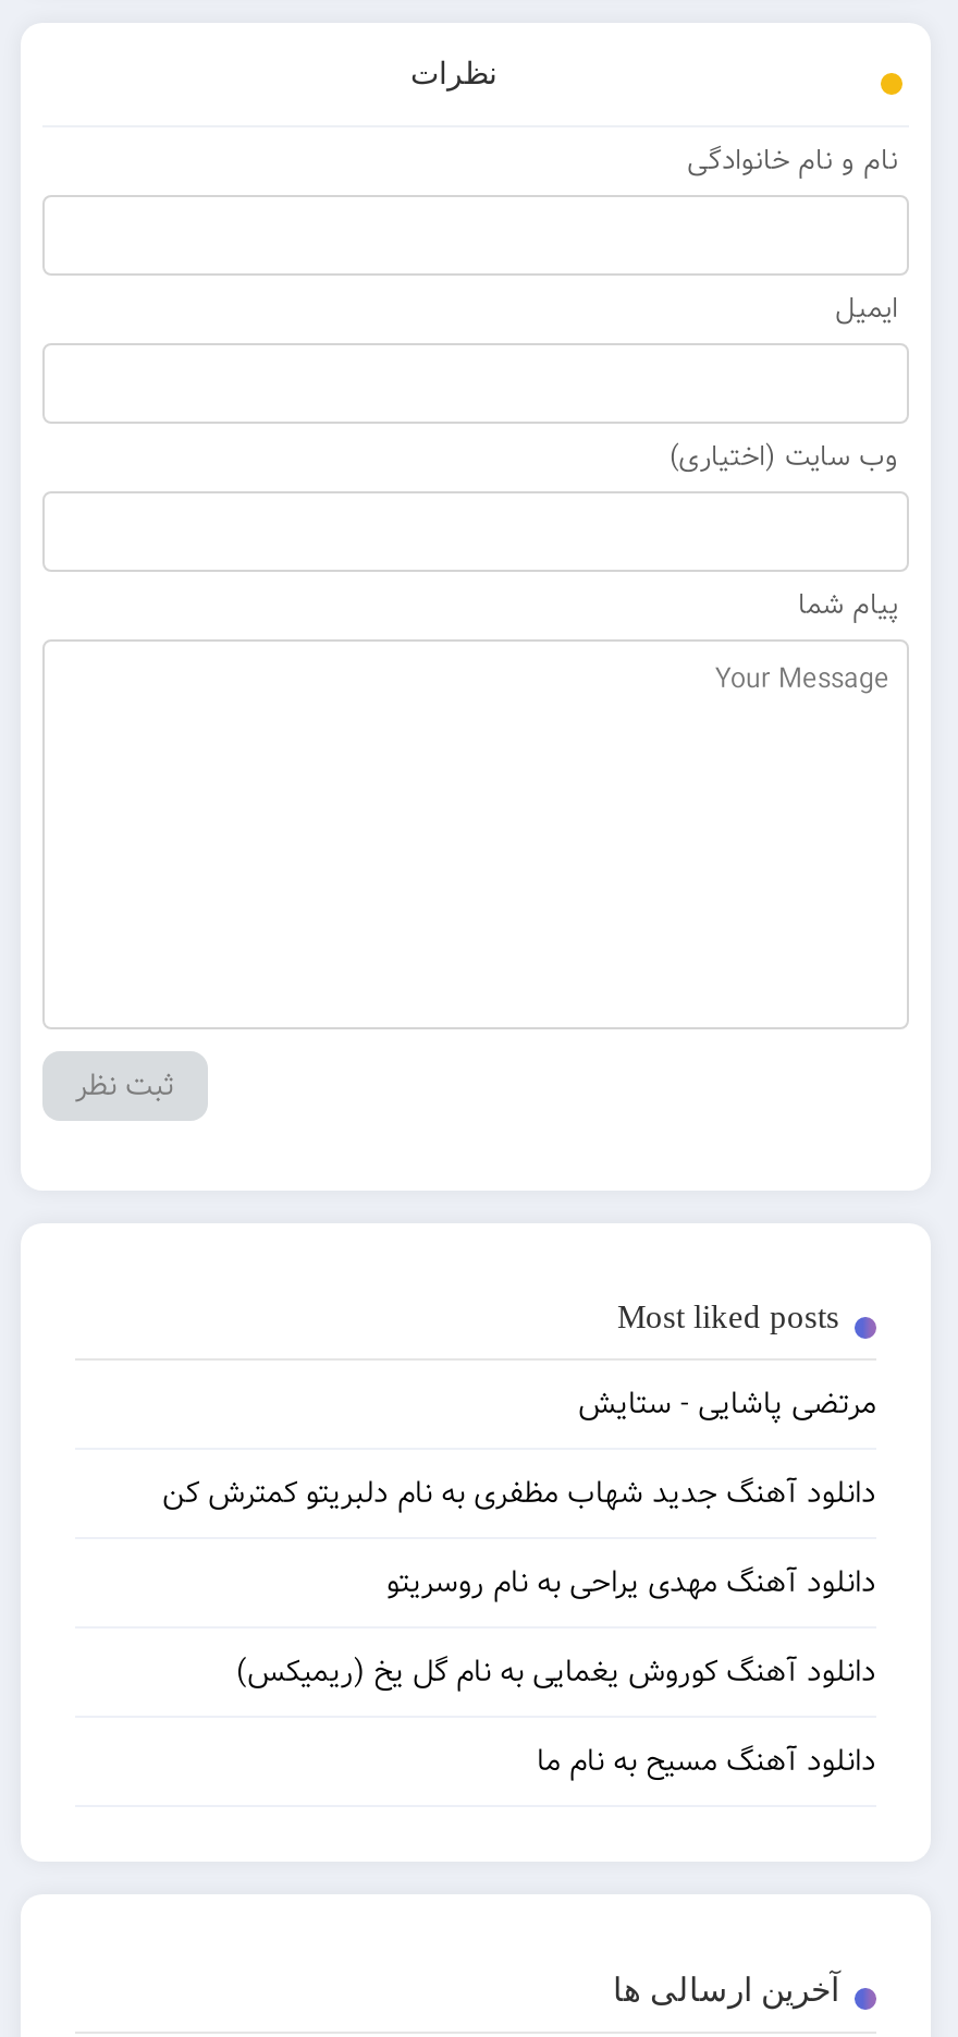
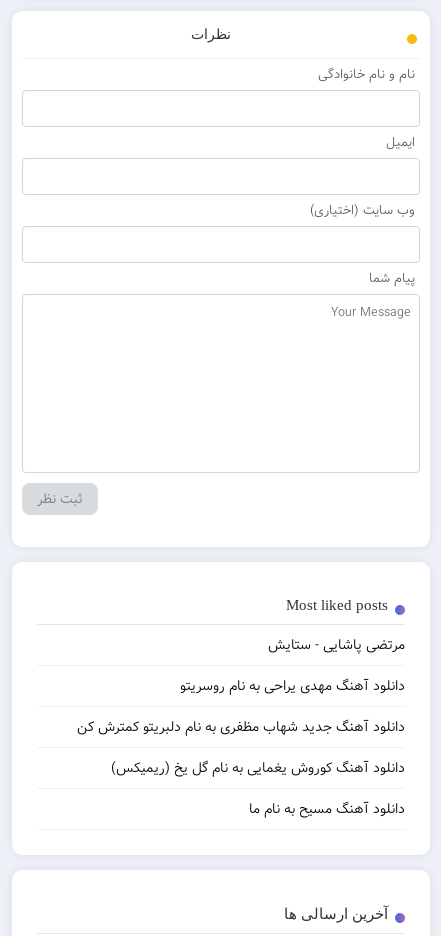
moved [162,1469,876,1517] -> [77,716,405,738]: دانلود آهنگ جدید شهاب مظفری به نام دلبریتو کمترش کن
moved [386,1559,876,1607] -> [180,675,405,697]: دانلود آهنگ مهدی یراحی به نام روسریتو

